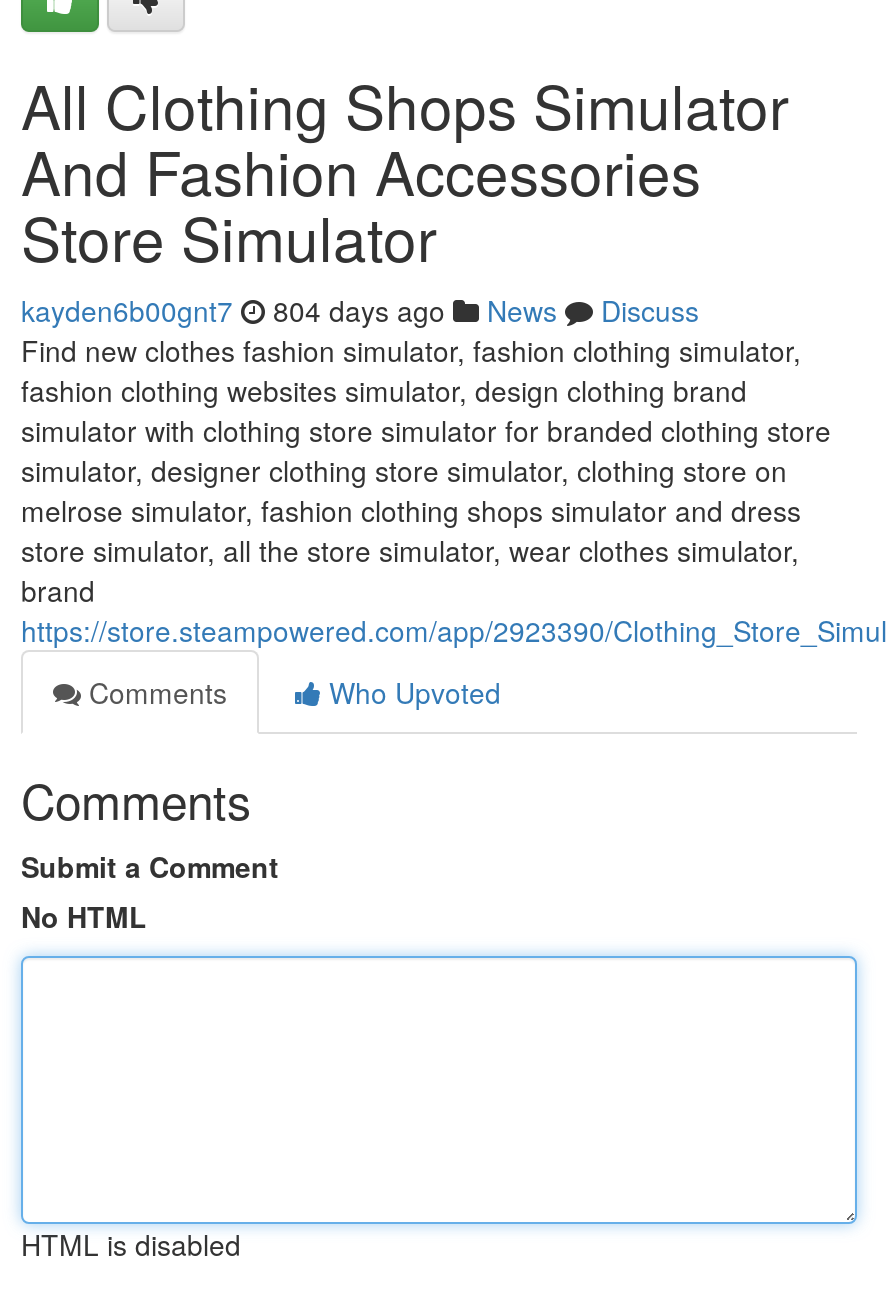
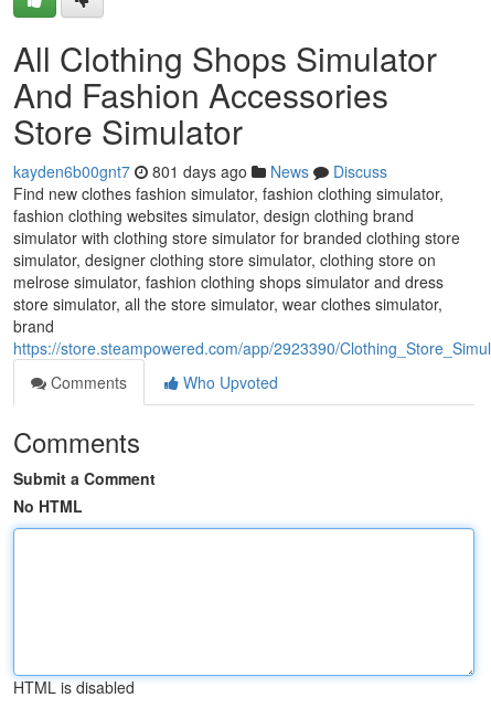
[21,290,699,330] kayden6b00gnt7 804 days ago News Discuss -> [13,160,387,182] kayden6b00gnt7 801 days ago News Discuss

